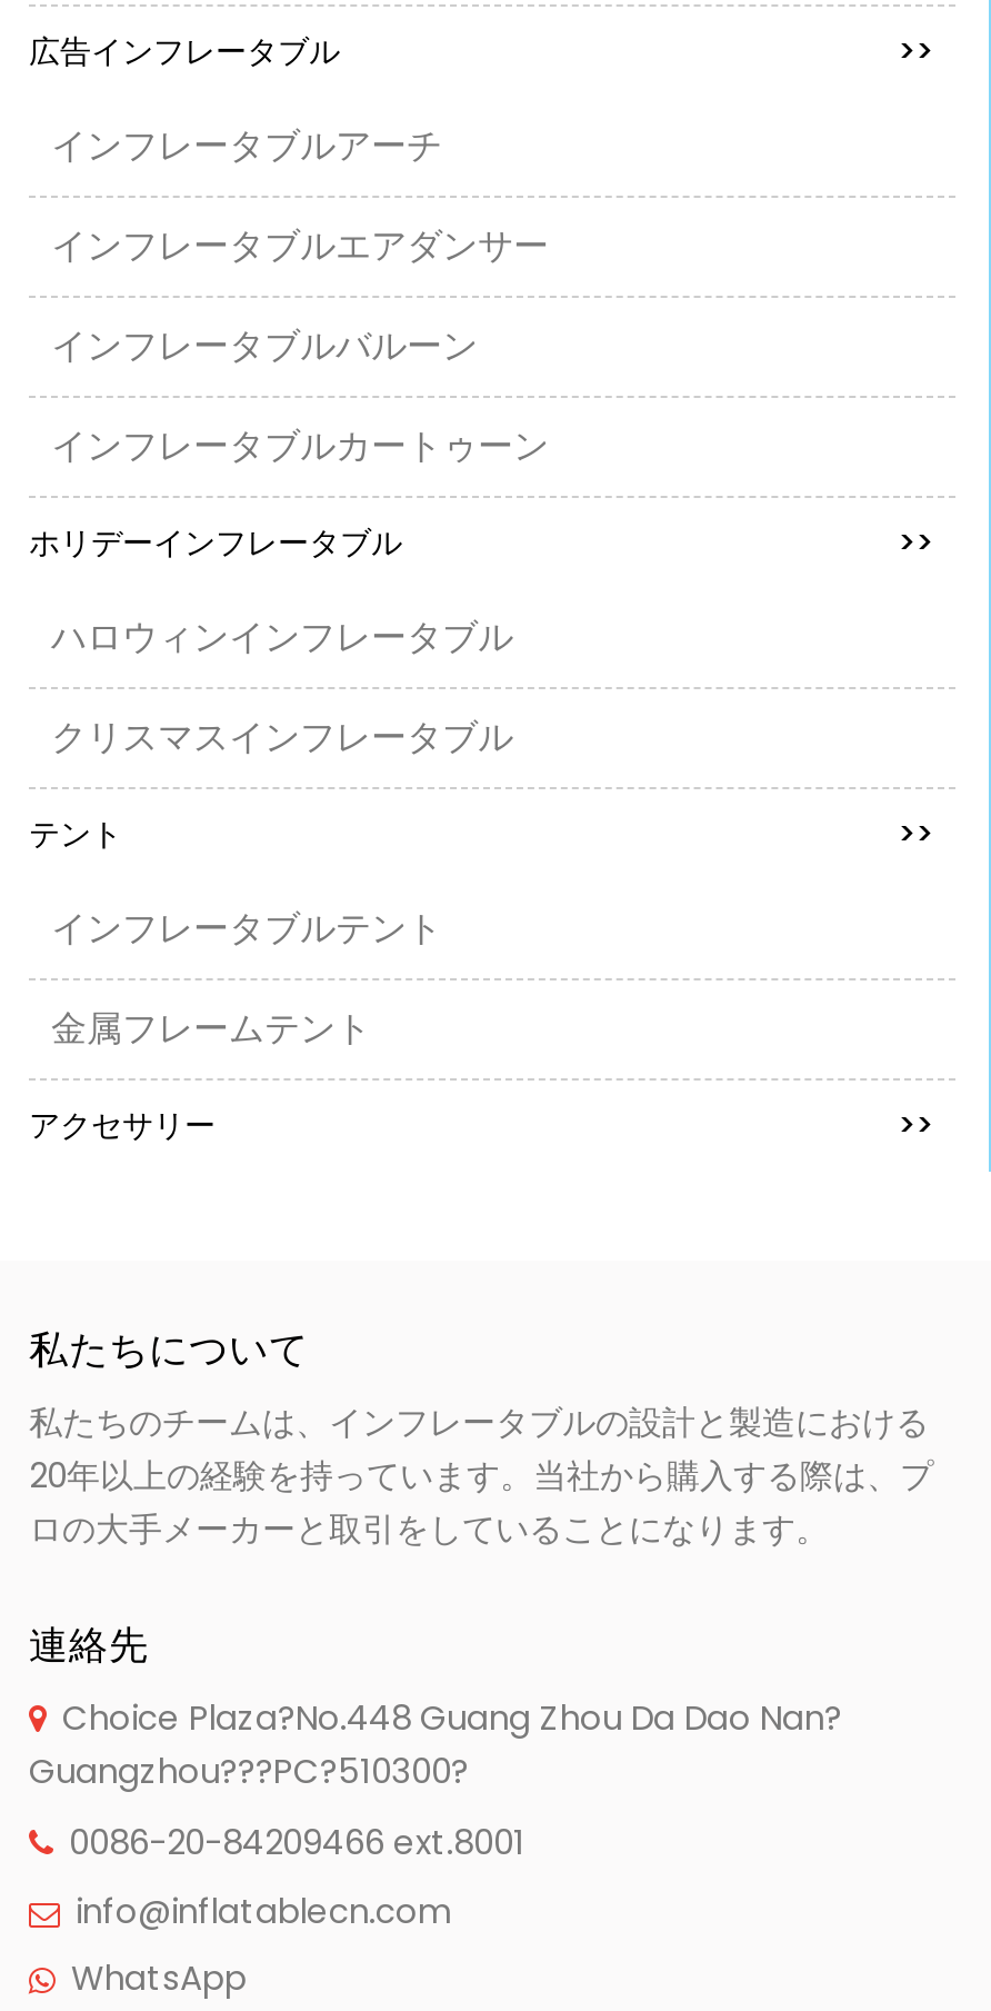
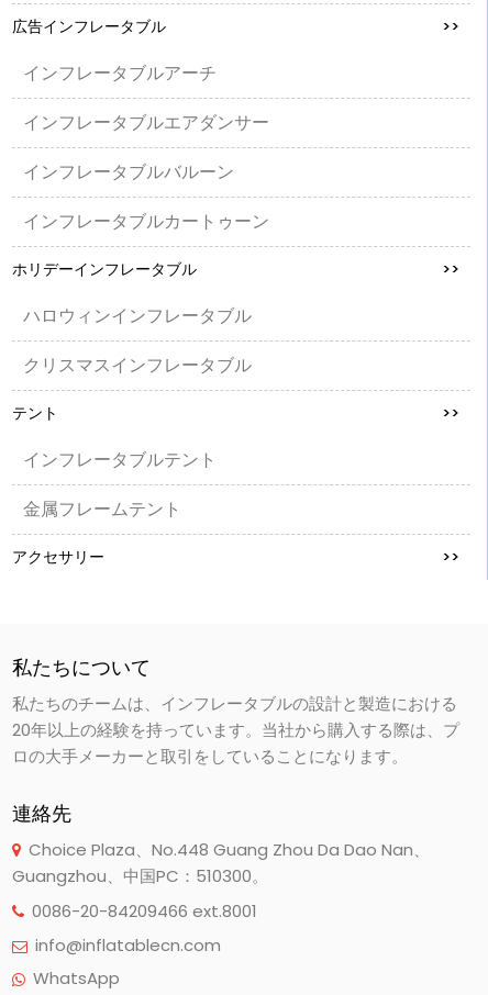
[29,1695,842,1795] Choice Plaza?No.448 Guang Zhou Da Dao Nan? | Guangzhou???PC?510300? -> [12,838,430,888] Choice Plaza、No.448 Guang Zhou Da Dao Nan、 | Guangzhou、中国PC：510300。

